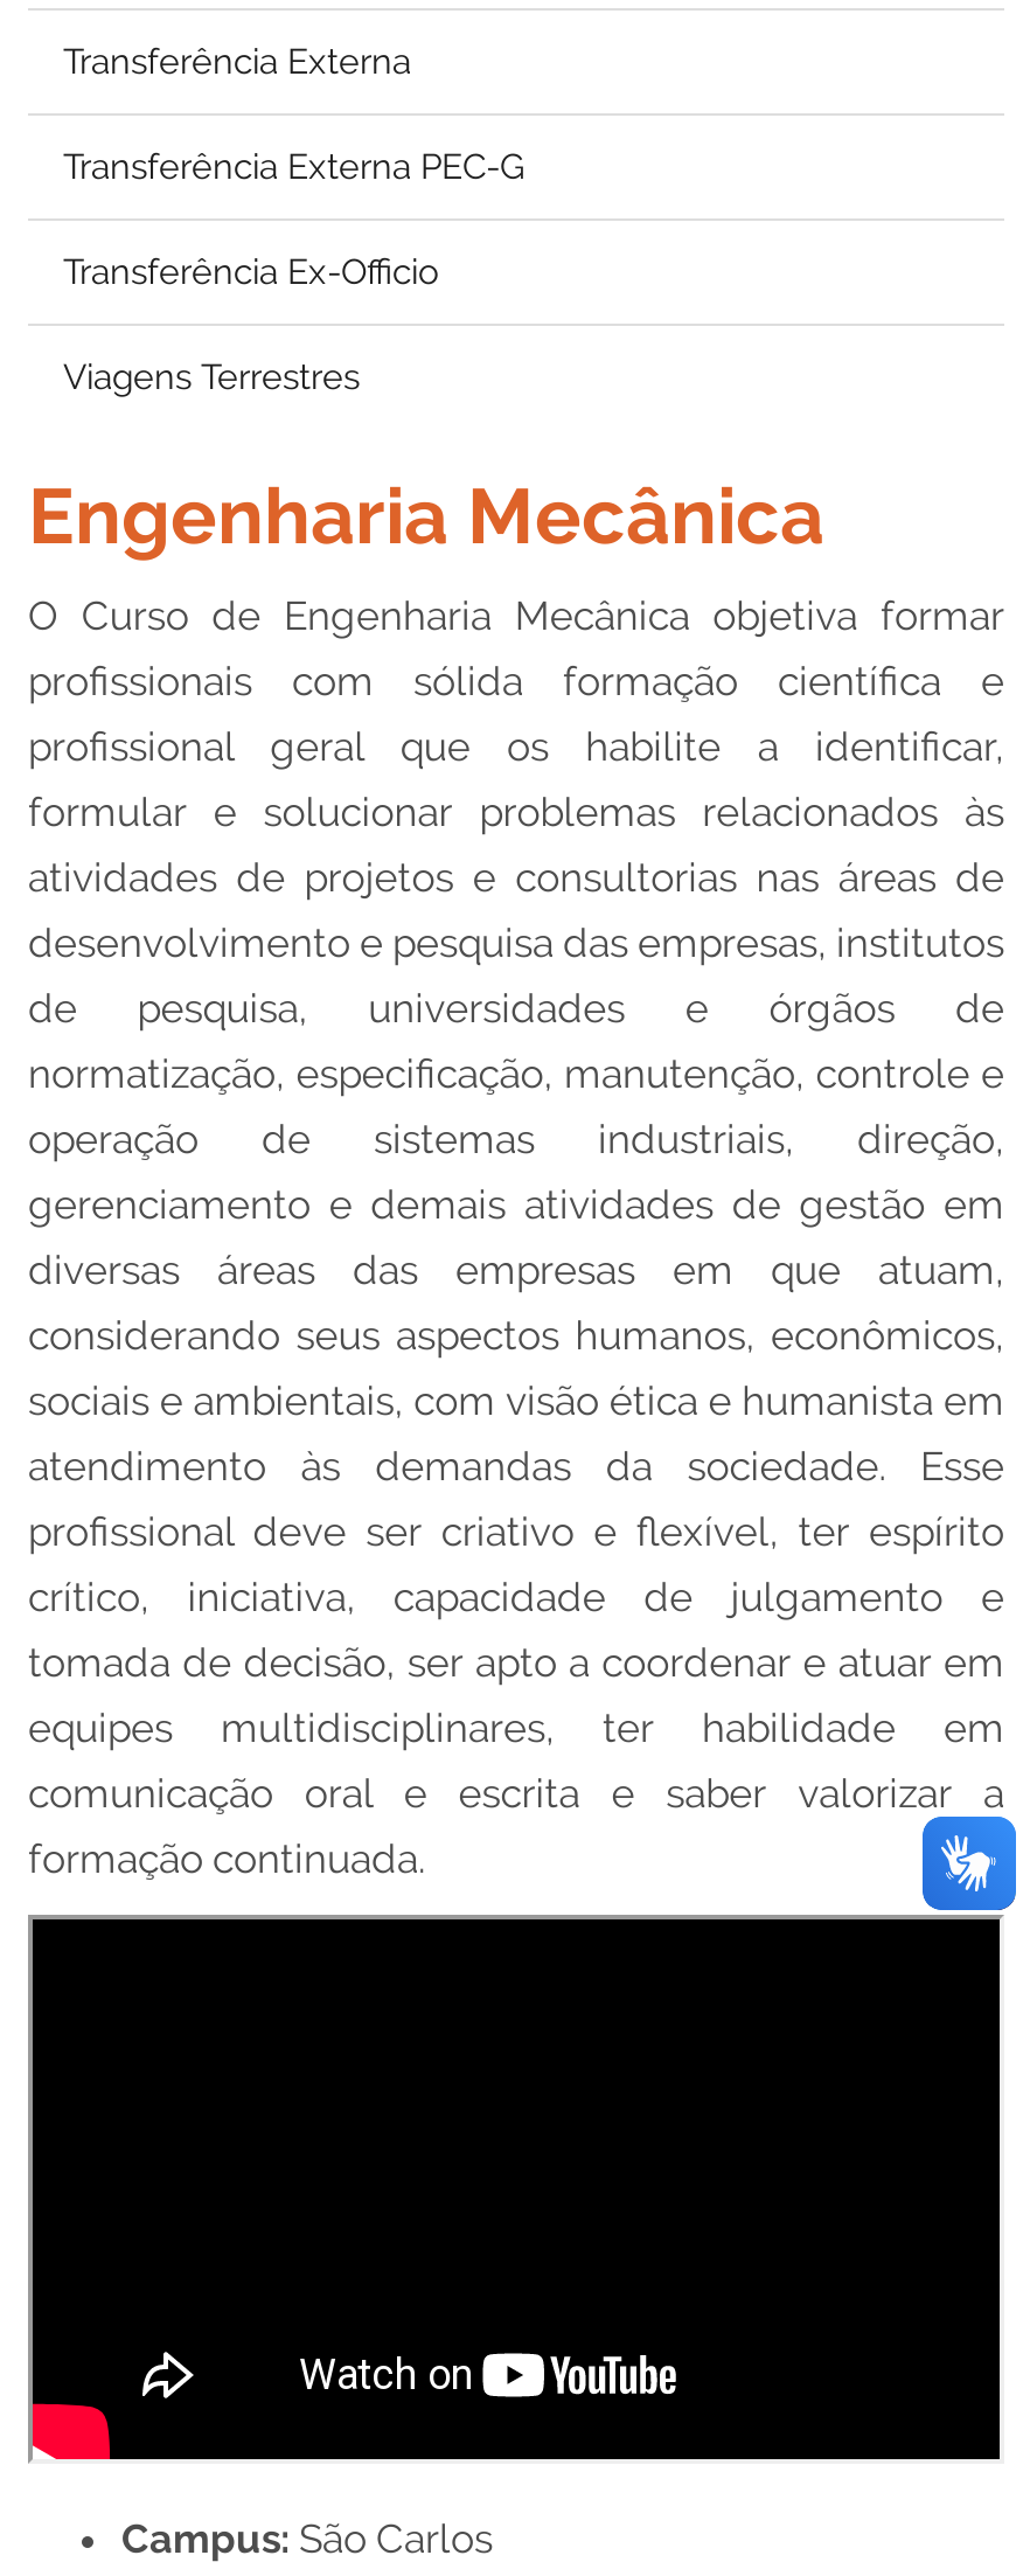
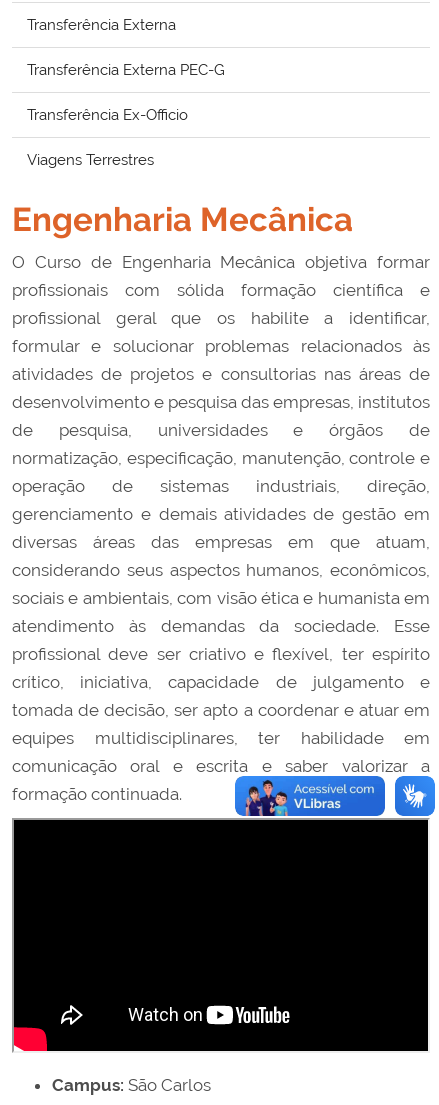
none -> [234,779,386,817] [image]

